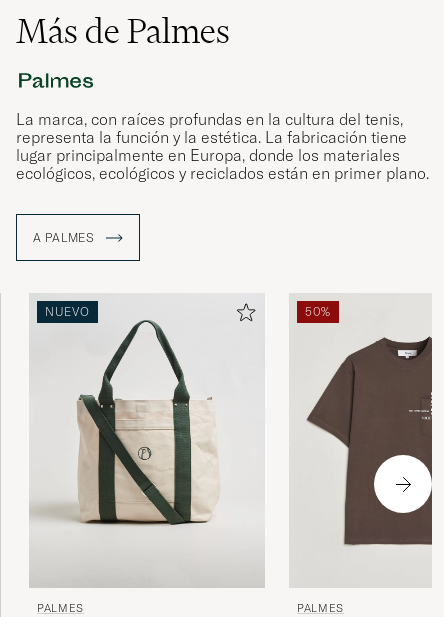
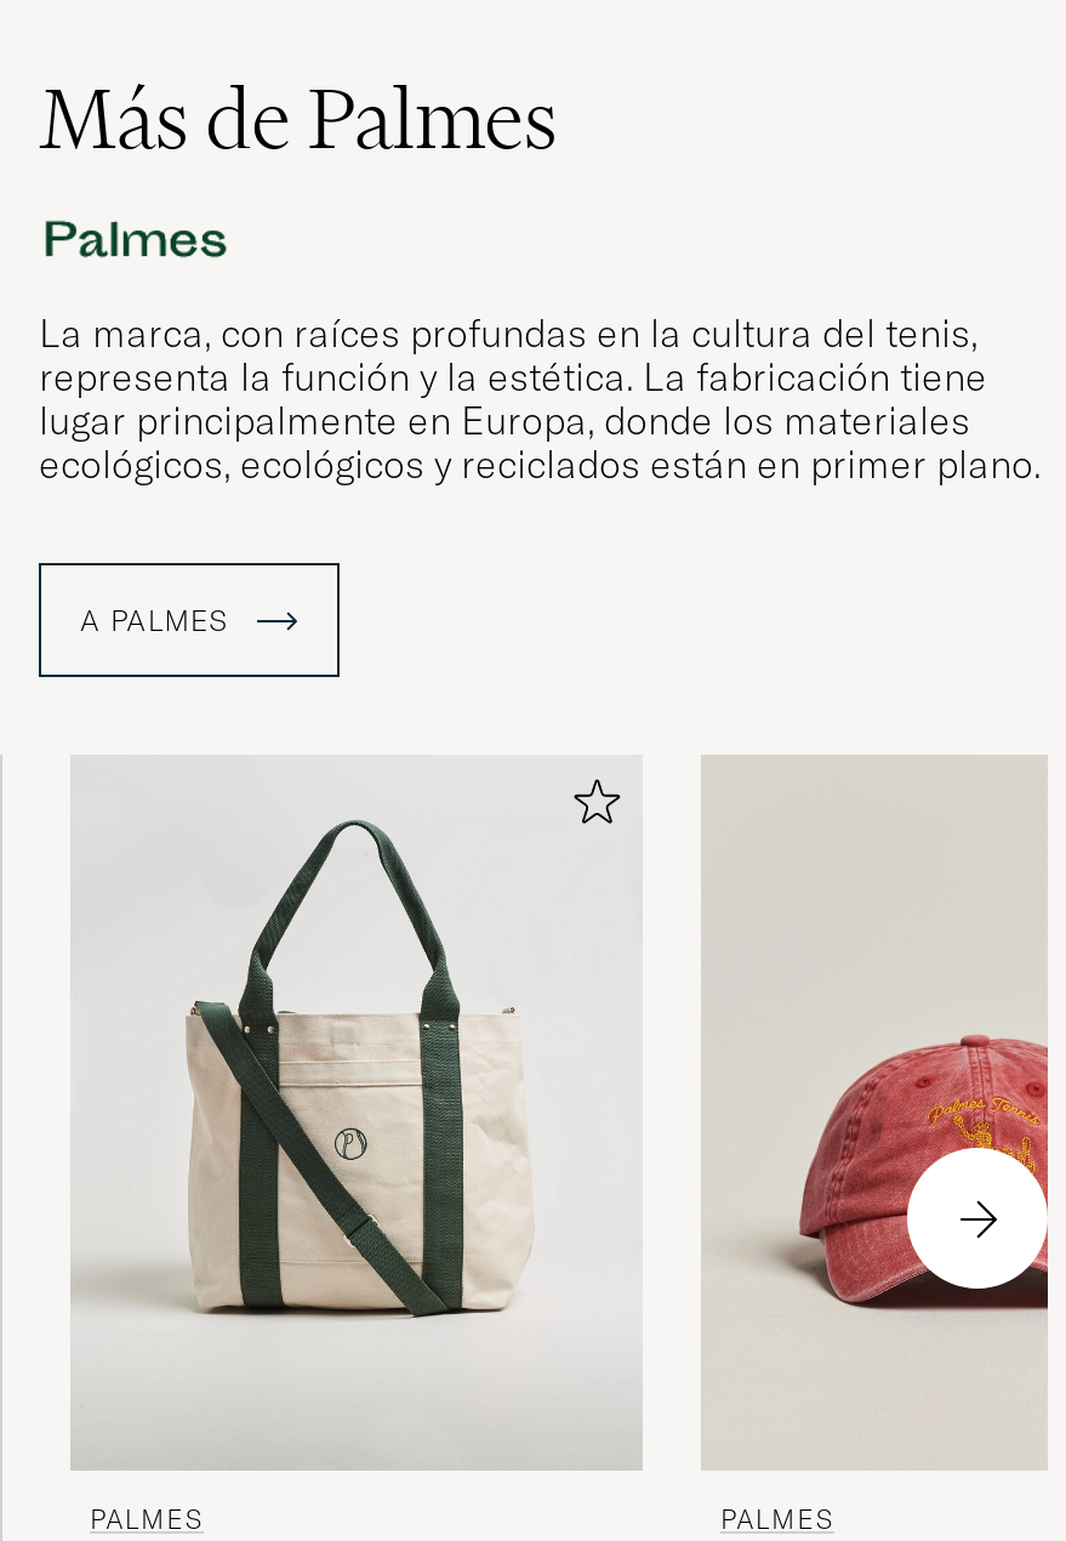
[45,304,90,319] NUEVO -> none
[305,304,331,319] 50% -> none
[303,336,433,546] [image] -> [730,864,1050,1366] [image]

